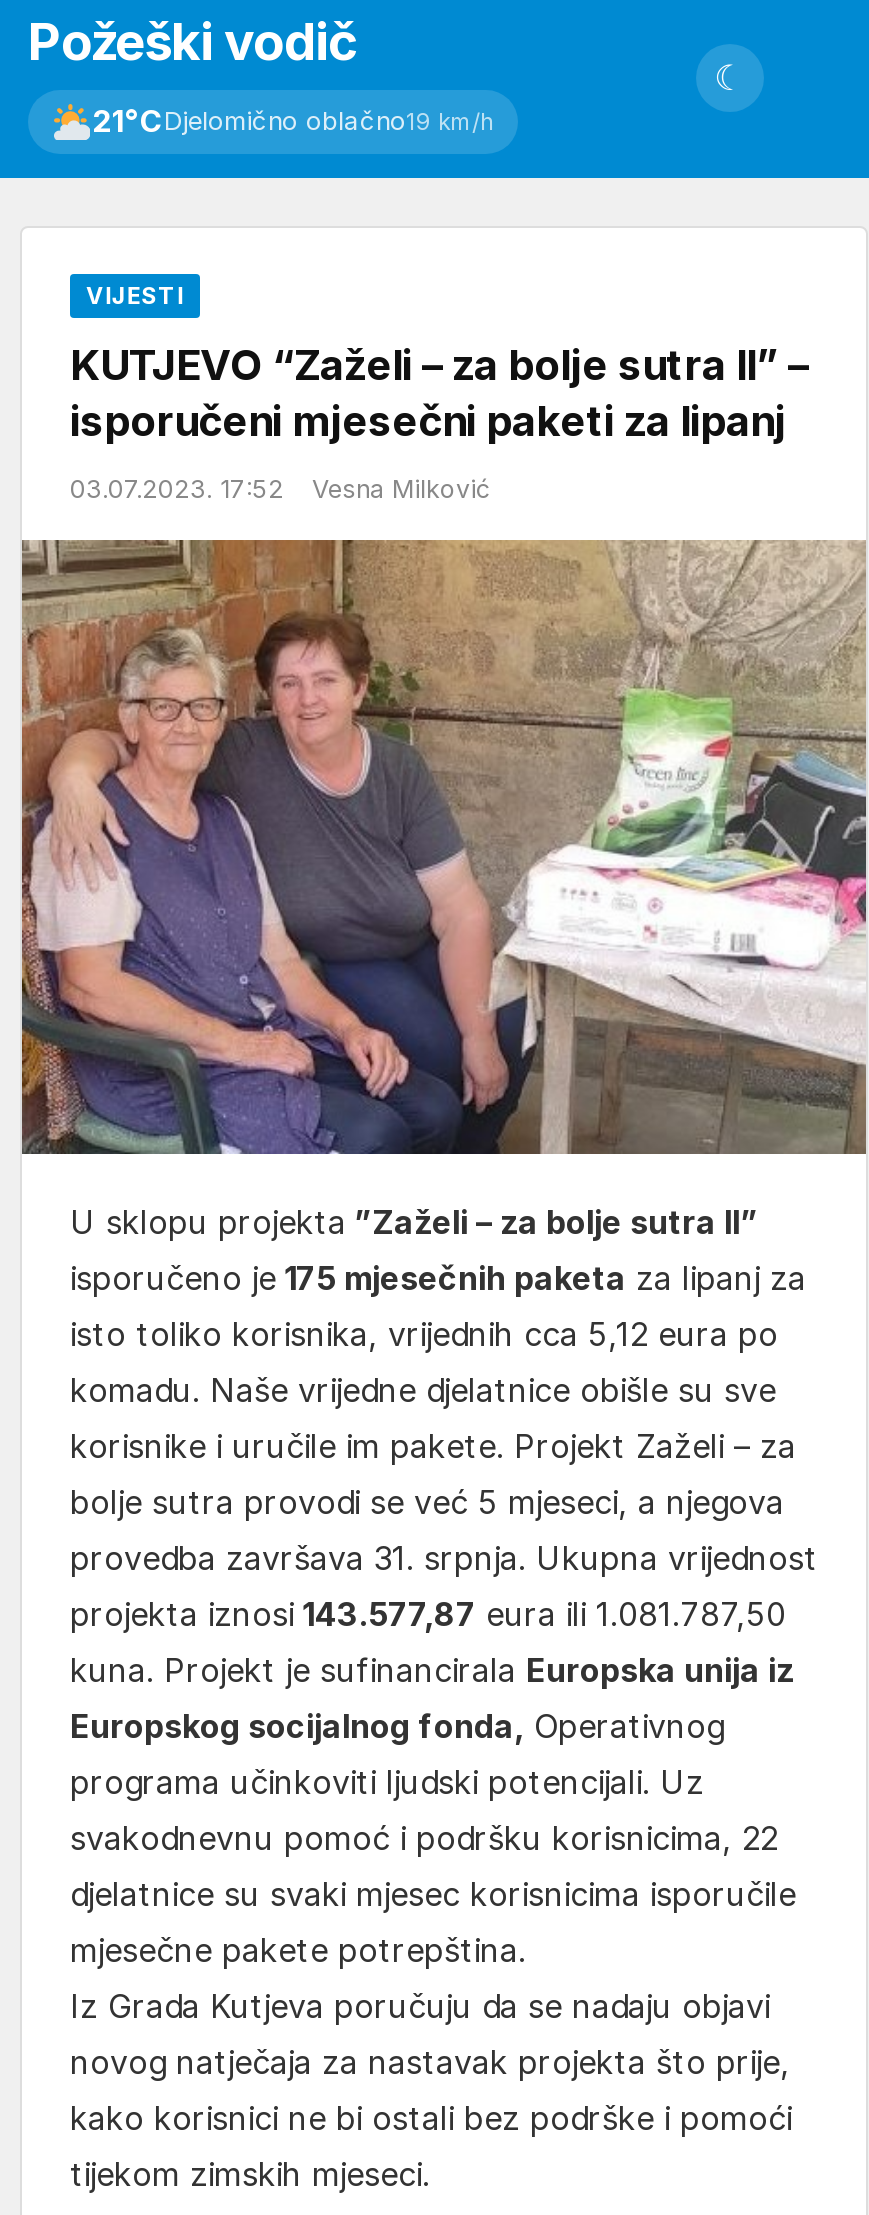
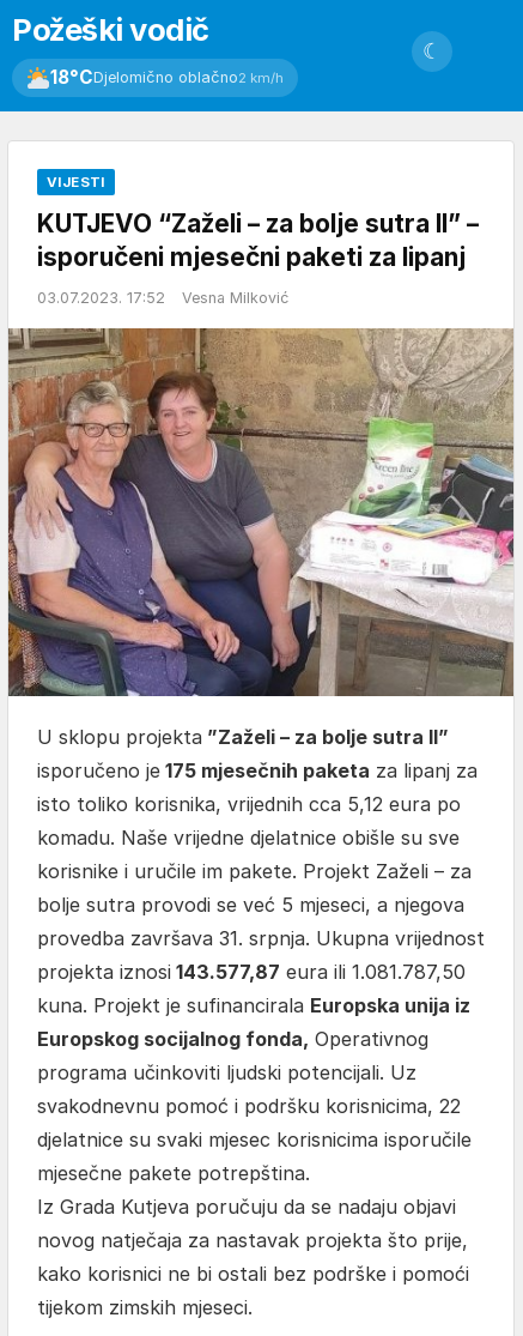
[92,102,494,140] 21°CDjelomično oblačno19 km/h -> [50,66,284,89] 18°CDjelomično oblačno2 km/h

